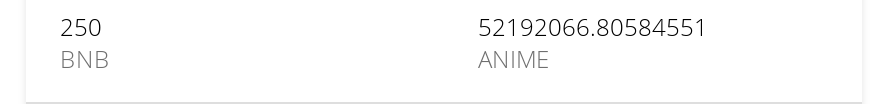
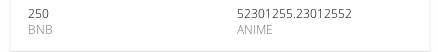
[478,10,708,44] 52192066.80584551 -> [237,5,352,22] 52301255.23012552

